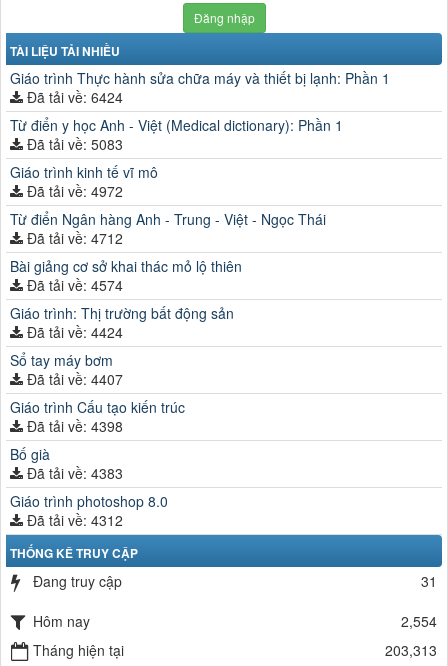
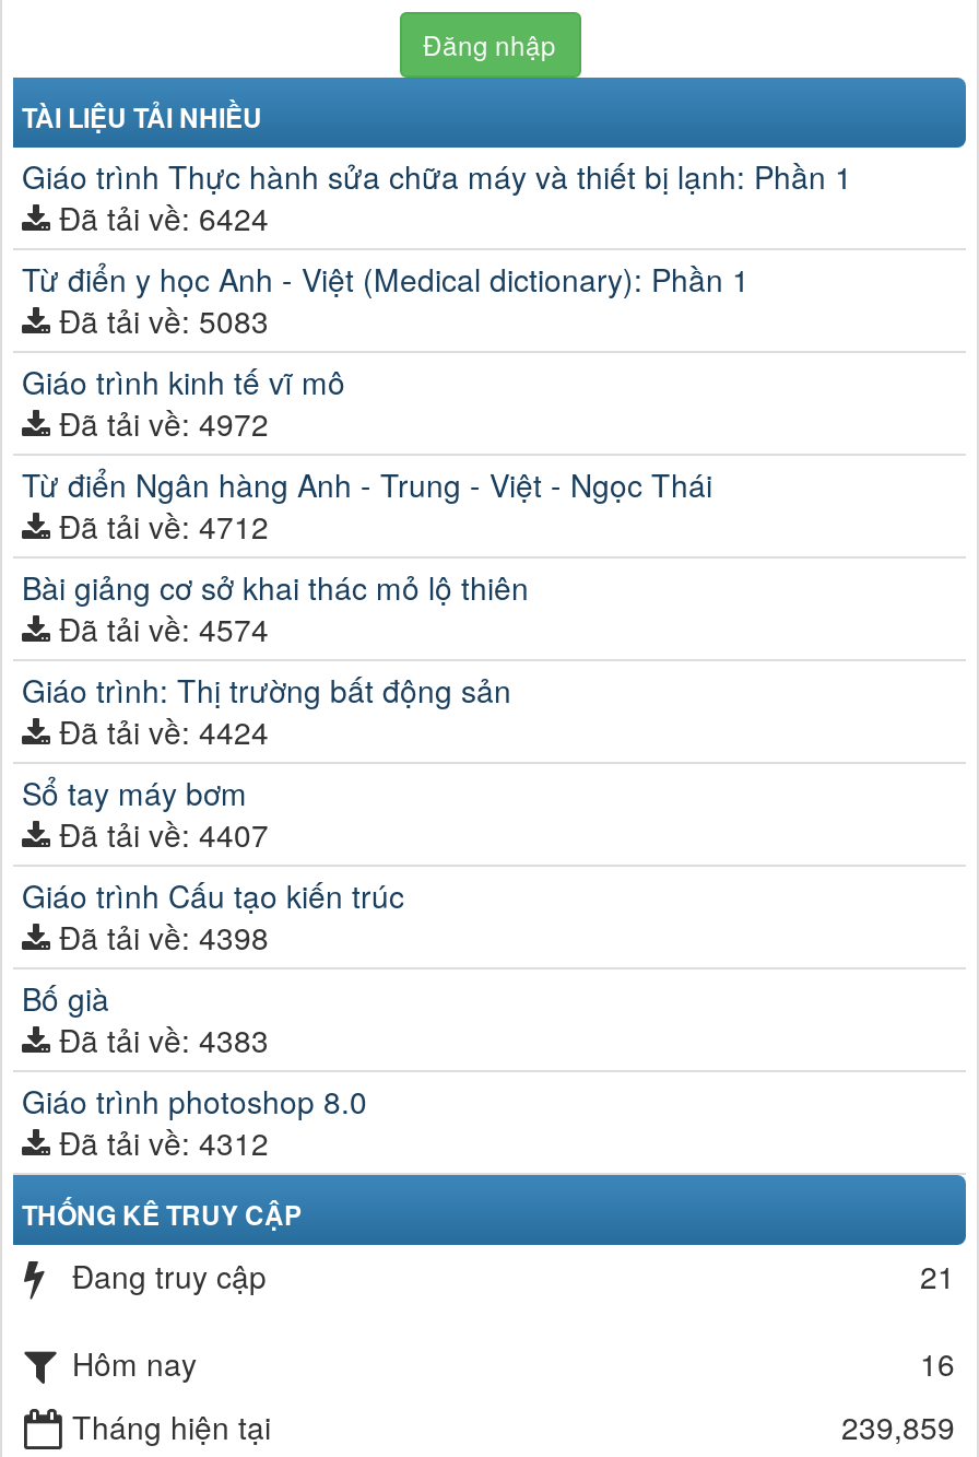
[421,571,437,591] 31 -> [920,1253,955,1297] 21
[401,611,437,631] 2,554 -> [920,1340,955,1384] 16
[385,640,437,660] 203,313 -> [841,1404,955,1447] 239,859

